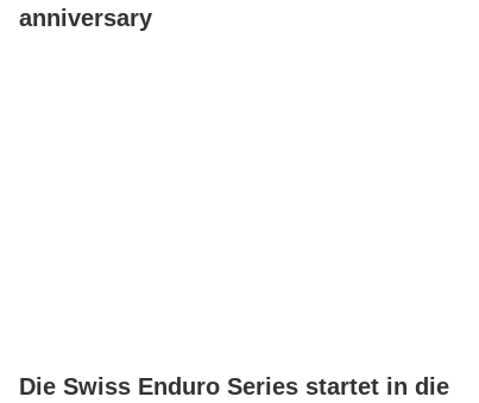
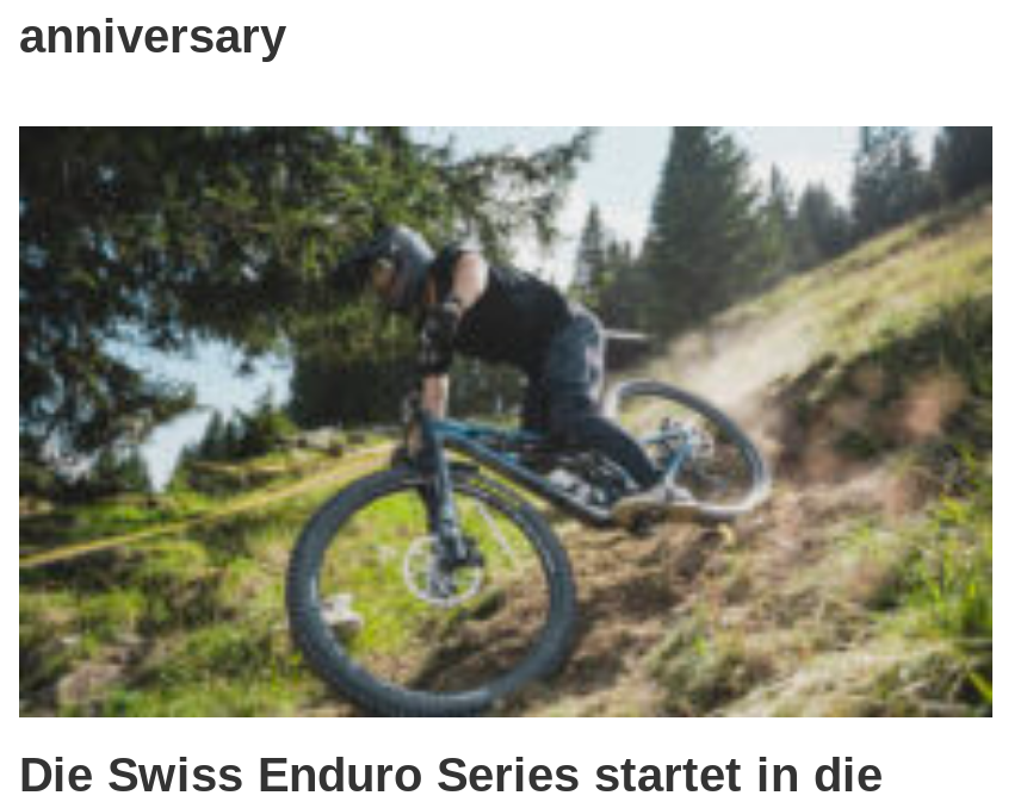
none -> [17,124,995,720] [image]

